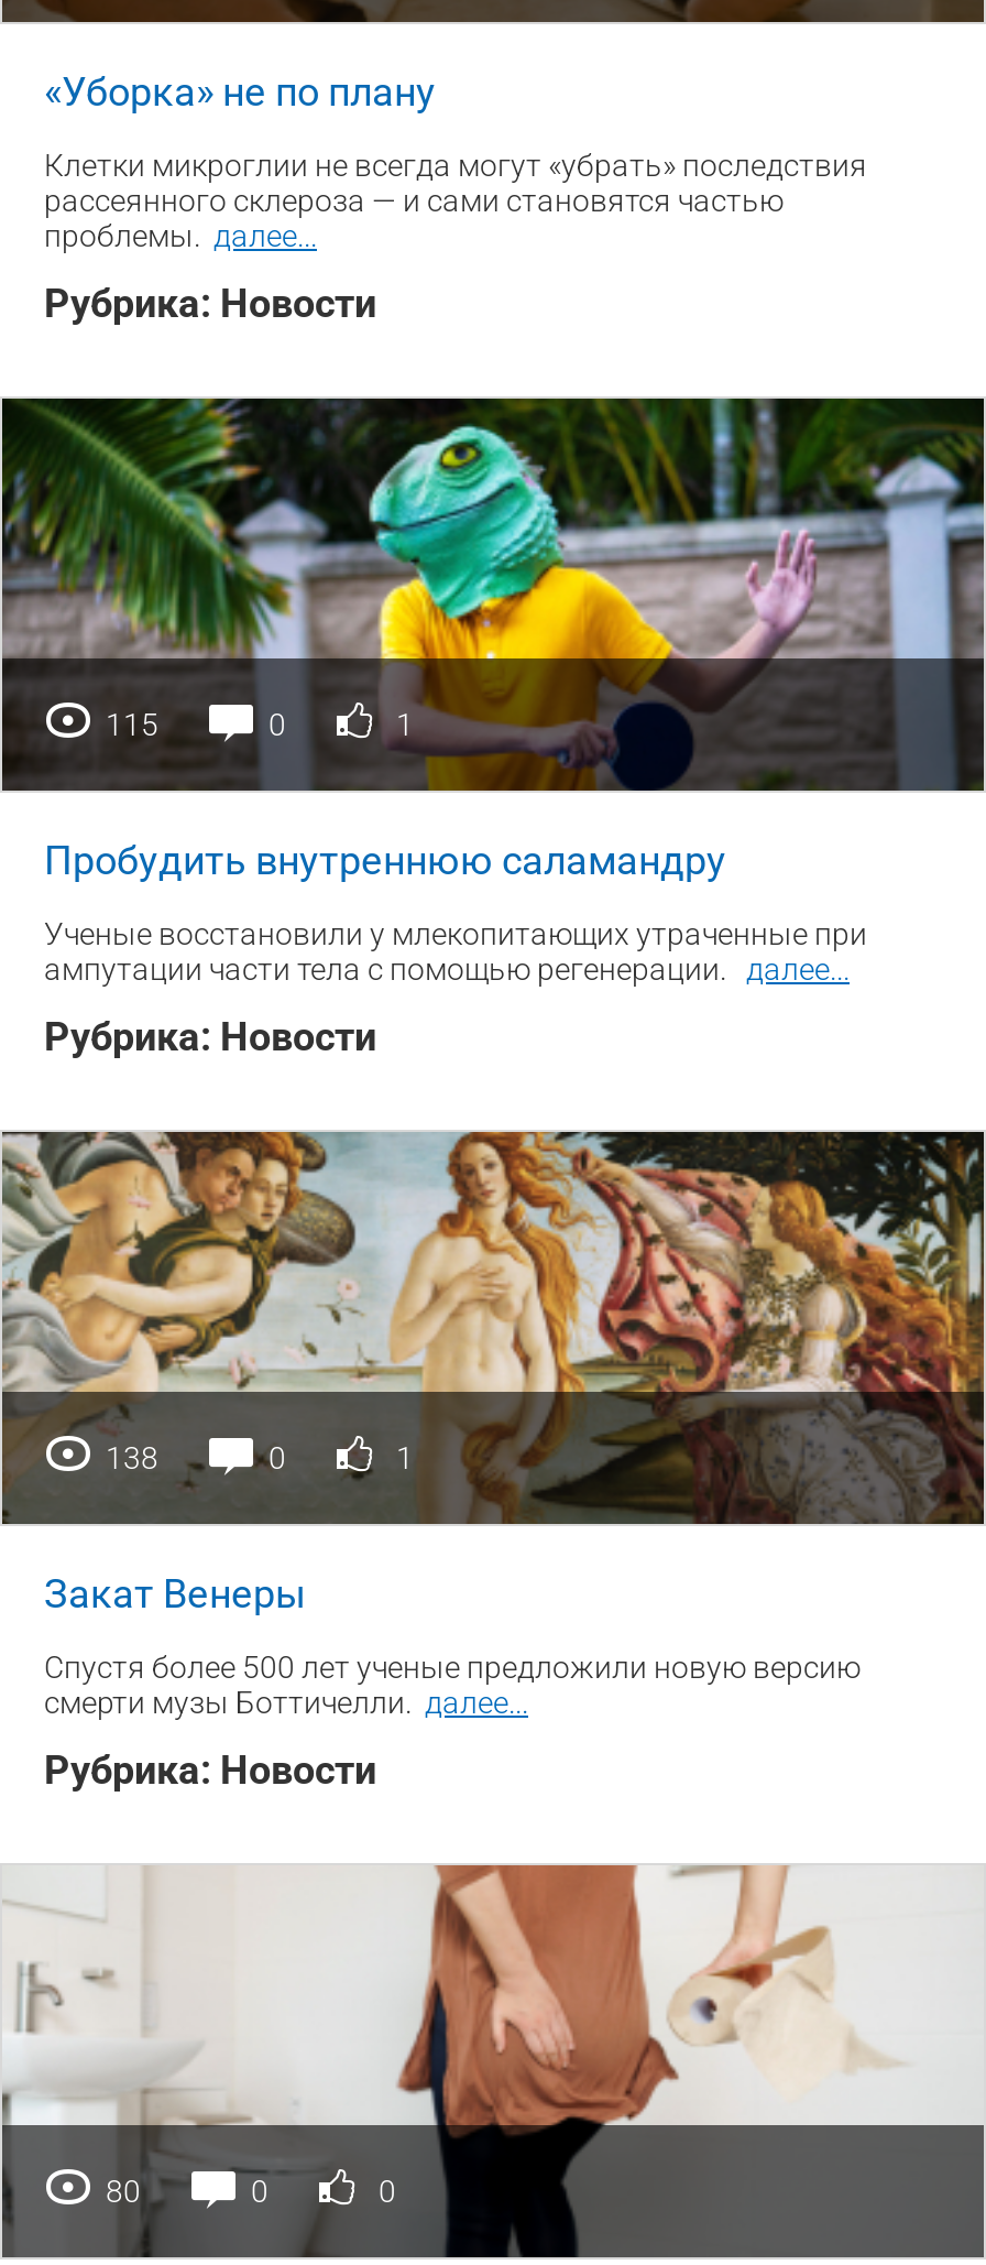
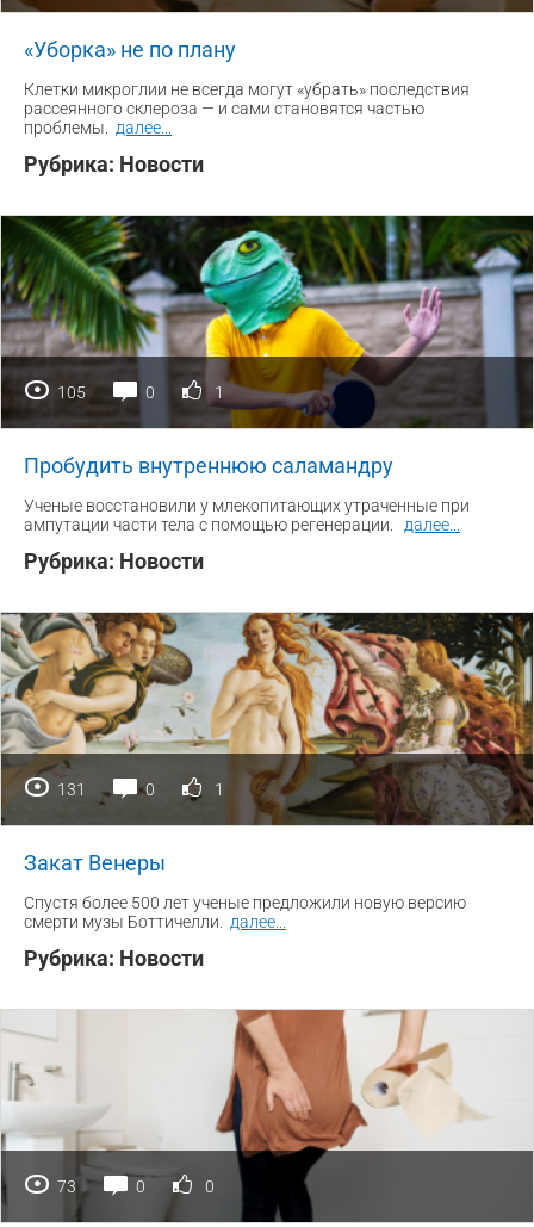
[106,707,158,742] 115 -> [57,383,86,402] 105
[106,1440,158,1475] 138 -> [57,780,86,799] 131
[106,2173,141,2209] 80 -> [57,1177,76,1196] 73

